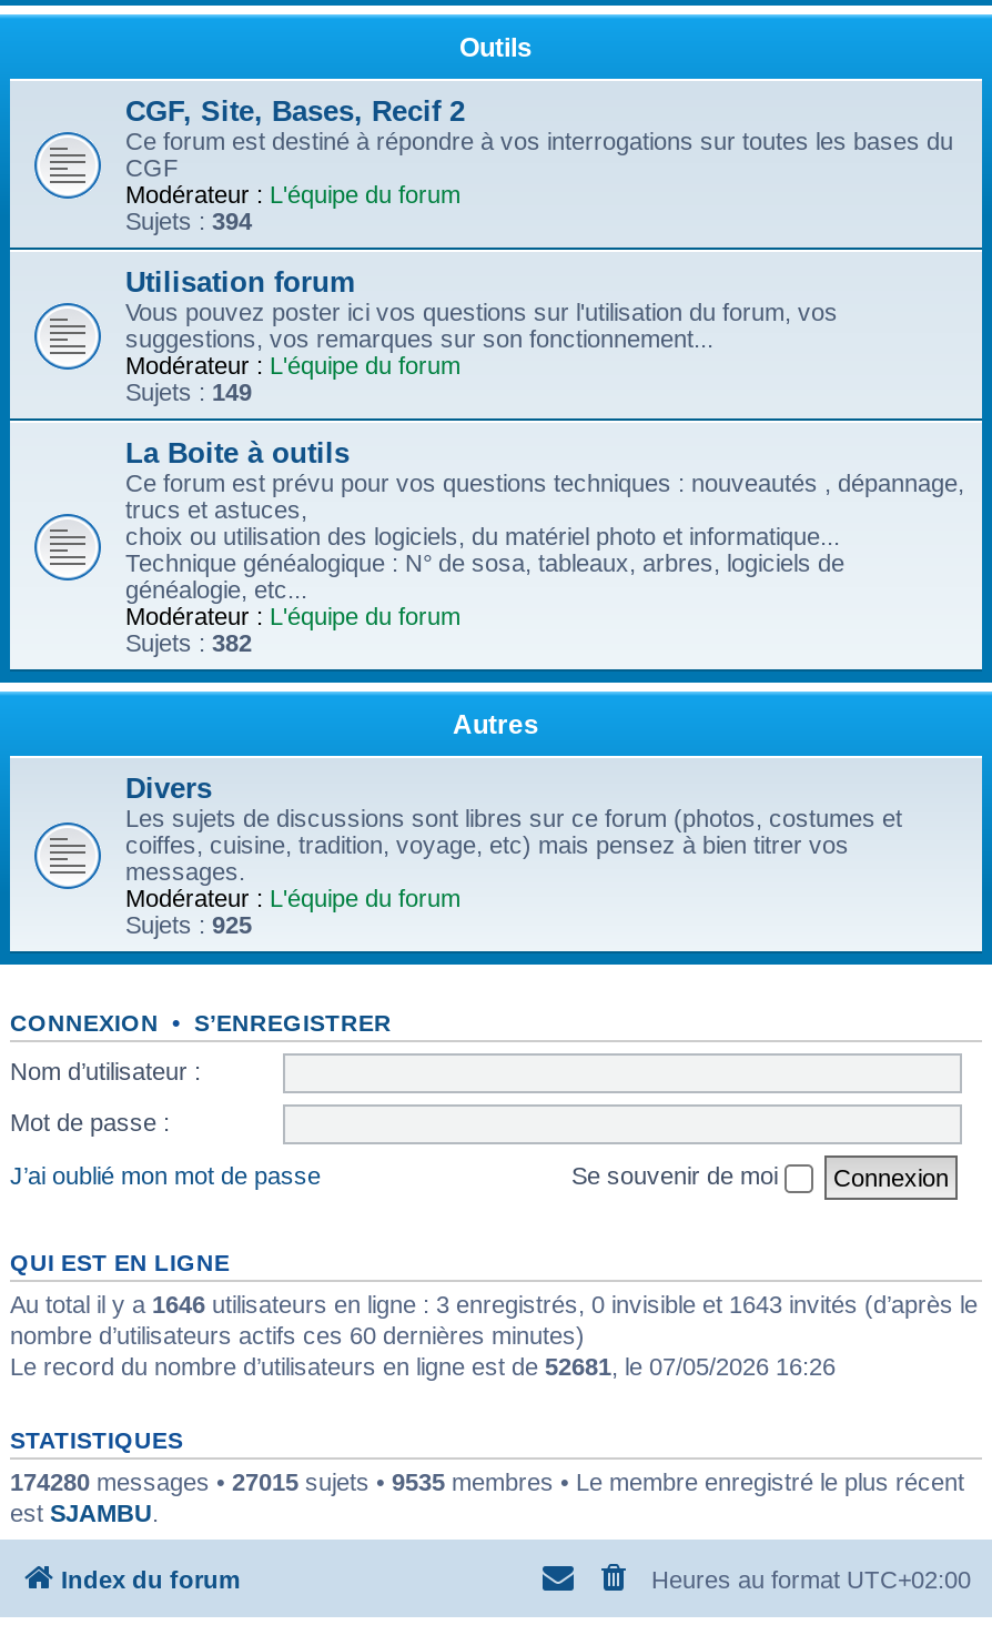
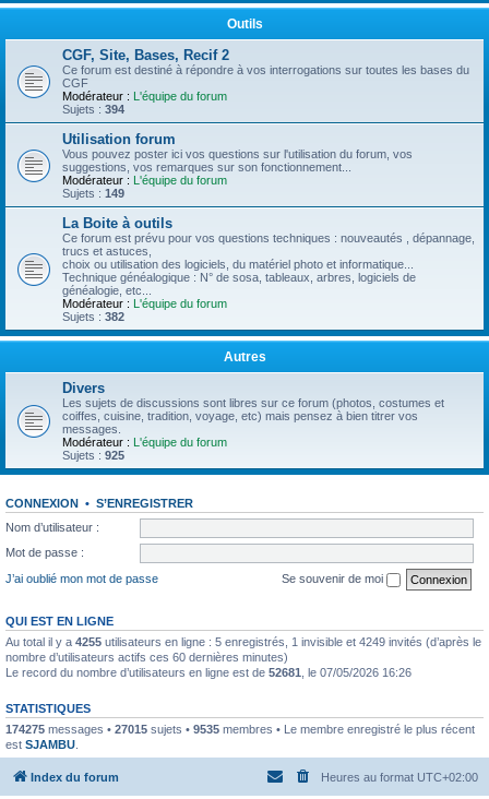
[10,1290,978,1316] Au total il y a 1646 utilisateurs en ligne : 3 enregistrés, 0 invisible et 1643 invités (d’après le -> [5,635,481,648] Au total il y a 4255 utilisateurs en ligne : 5 enregistrés, 1 invisible et 4249 invités (d’après le
[10,1467,964,1494] 174280 messages • 27015 sujets • 9535 membres • Le membre enregistré le plus récent -> [5,722,475,735] 174275 messages • 27015 sujets • 9535 membres • Le membre enregistré le plus récent

